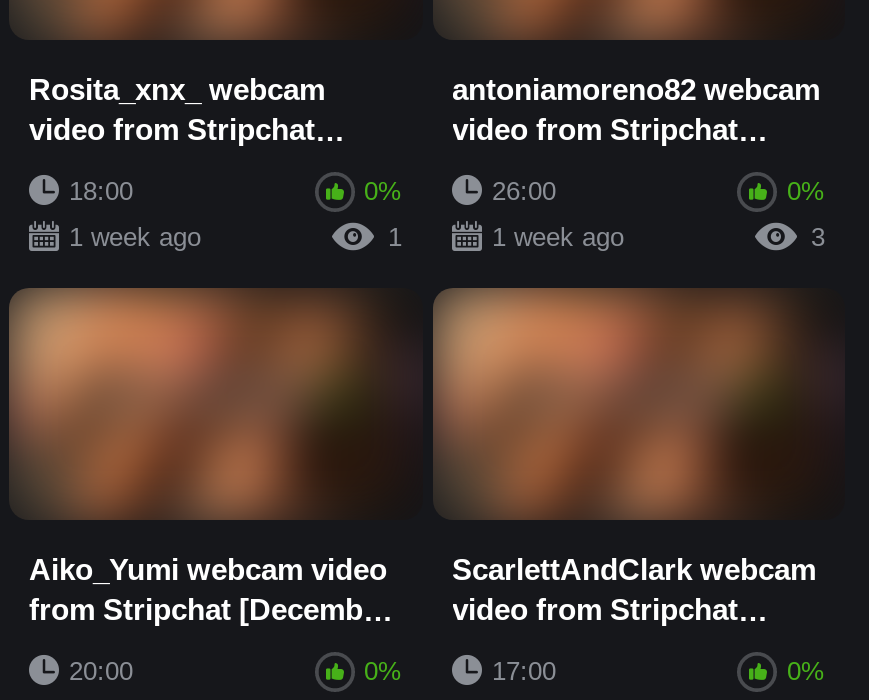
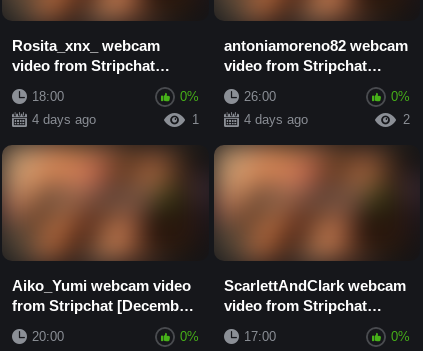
[69,222,201,252] 1 week ago -> [32,112,96,127] 4 days ago
[492,222,624,252] 1 week ago -> [243,112,307,127] 4 days ago
[811,222,825,252] 3 -> [403,112,410,127] 2

